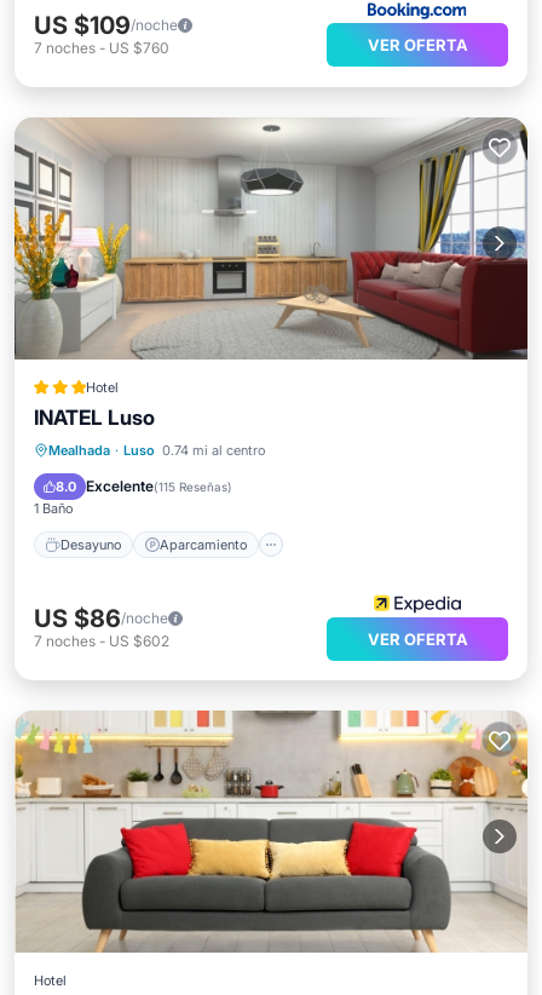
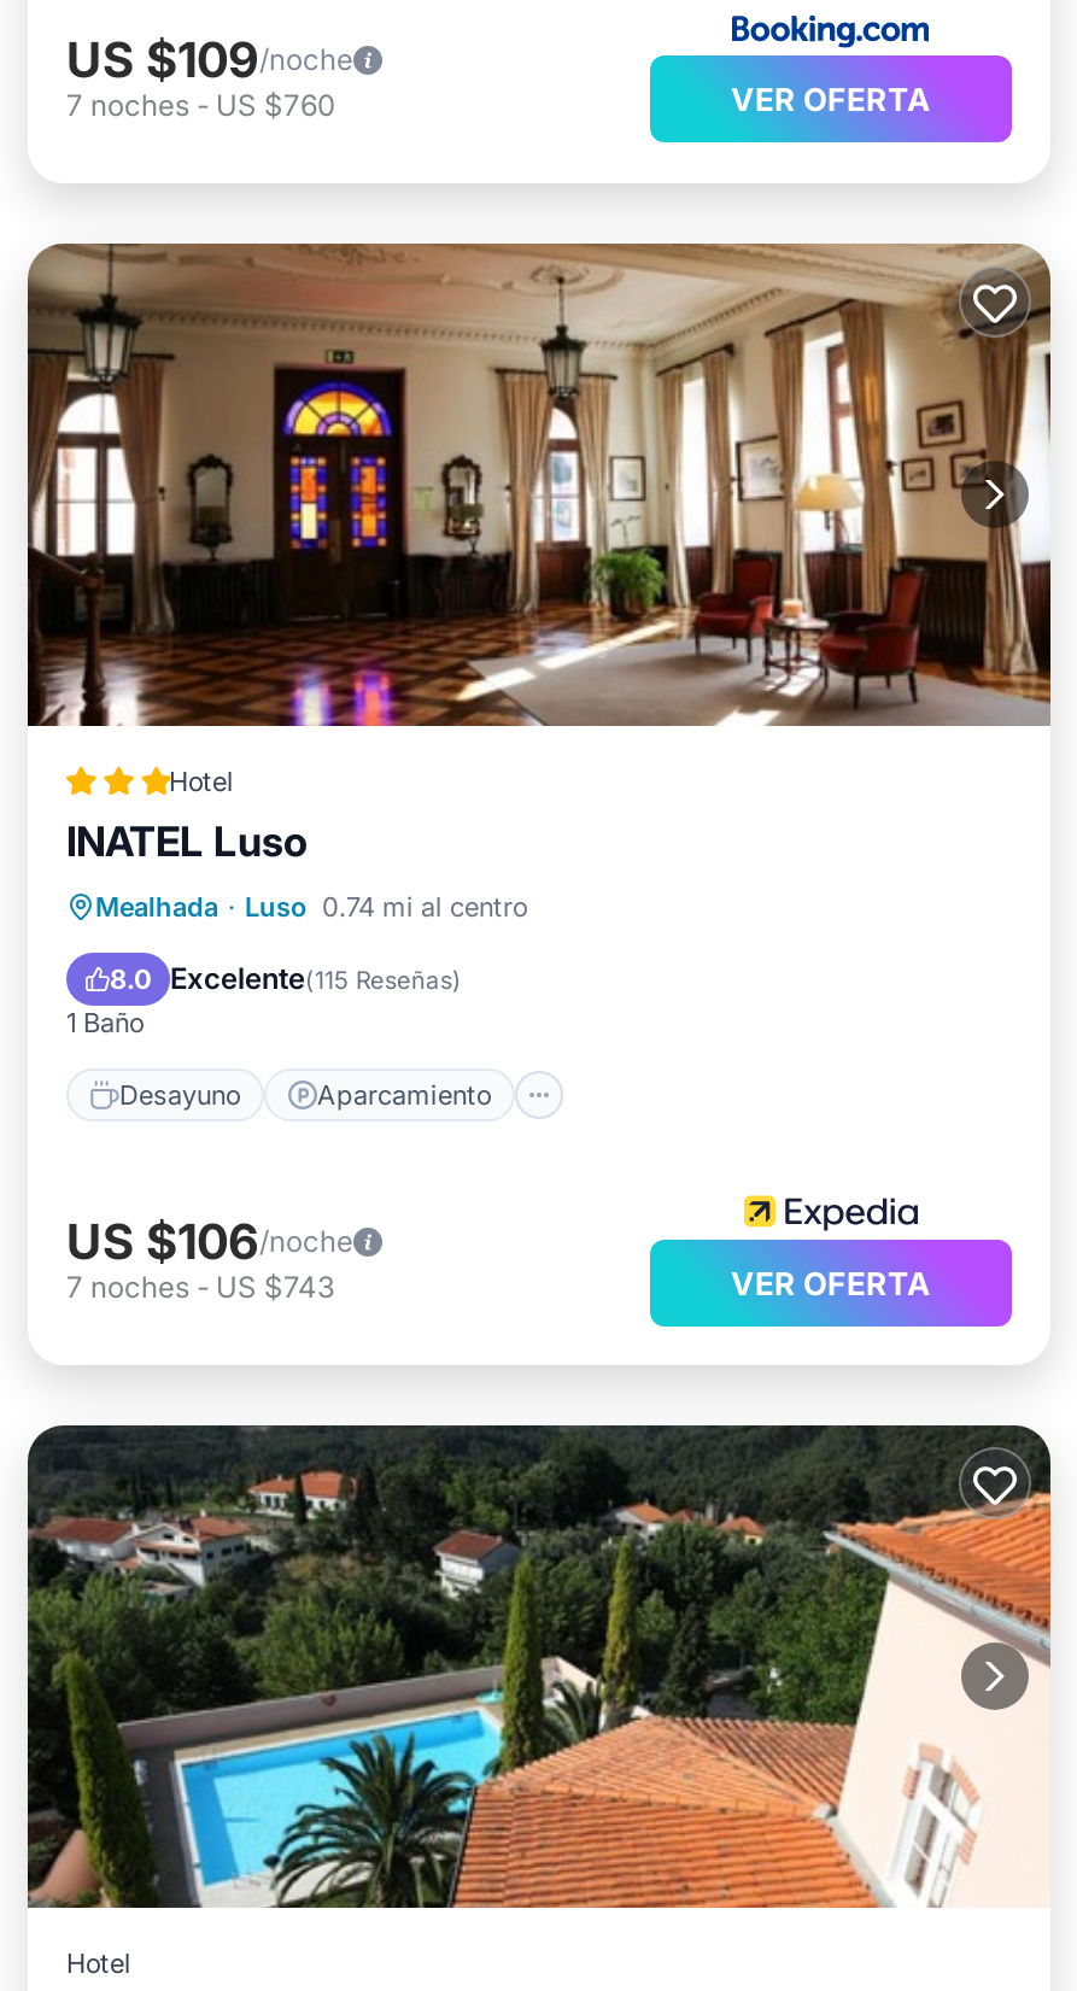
[13,117,529,361] [image] -> [25,241,1053,728] [image]
[34,604,168,633] US $86/noche -> [66,1213,353,1271] US $106/noche
[34,632,169,650] 7 noches - US $602 -> [66,1269,334,1305] 7 noches - US $743
[15,709,529,953] [image] -> [25,1423,1053,1910] [image]

